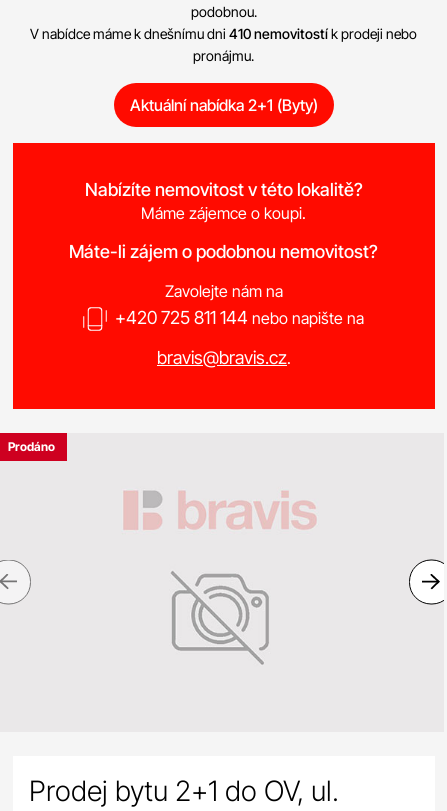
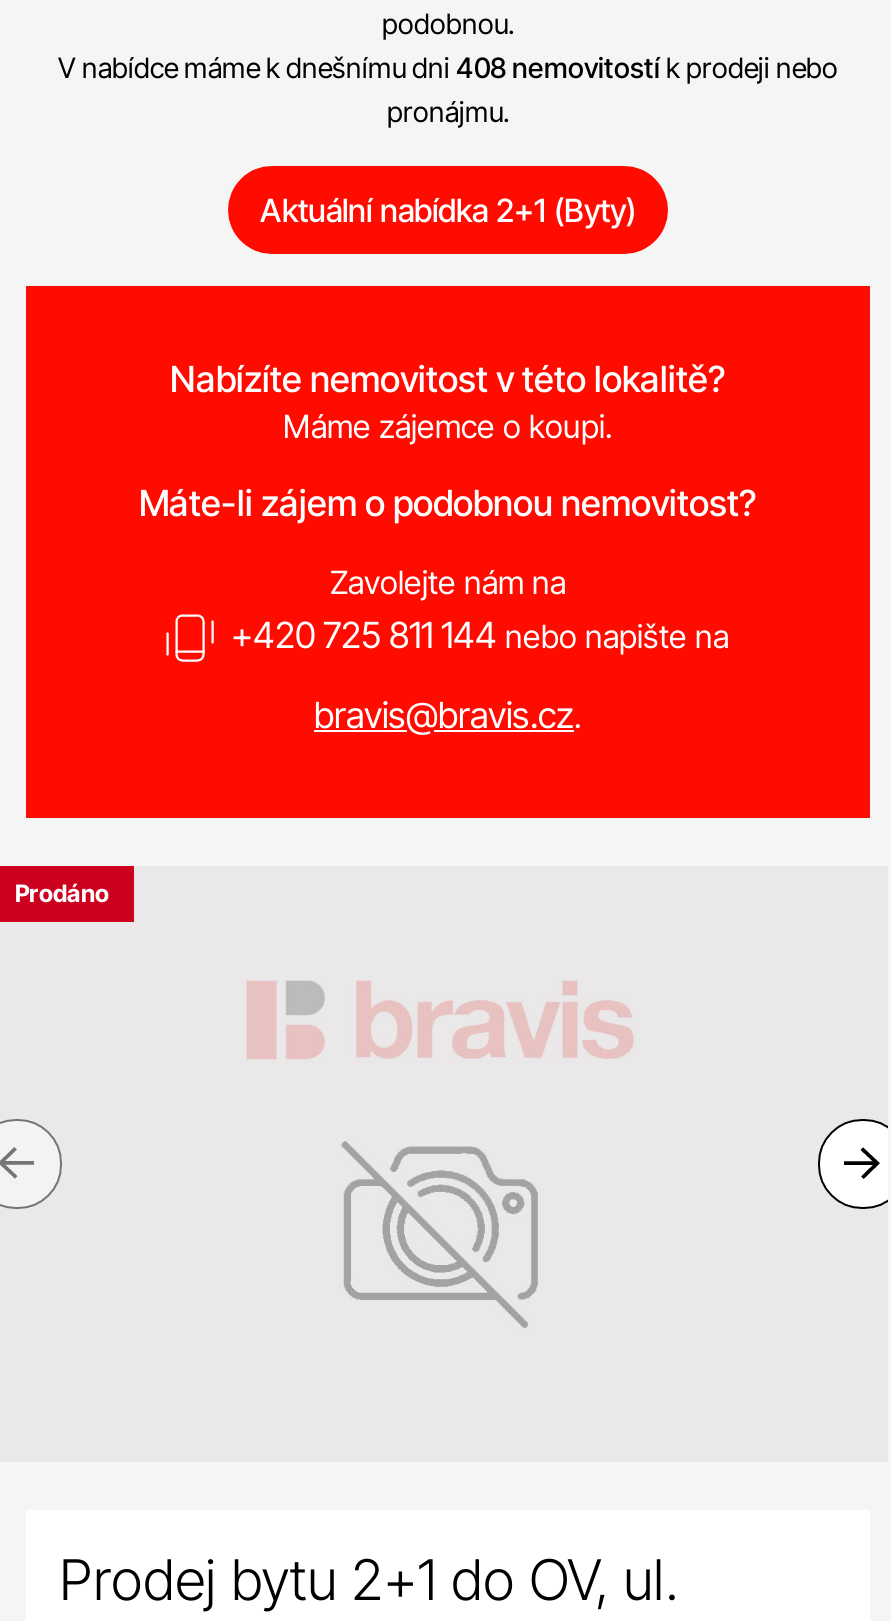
[30,25,417,42] V nabídce máme k dnešnímu dni 410 nemovitostí k prodeji nebo -> [58,50,838,84] V nabídce máme k dnešnímu dni 408 nemovitostí k prodeji nebo

